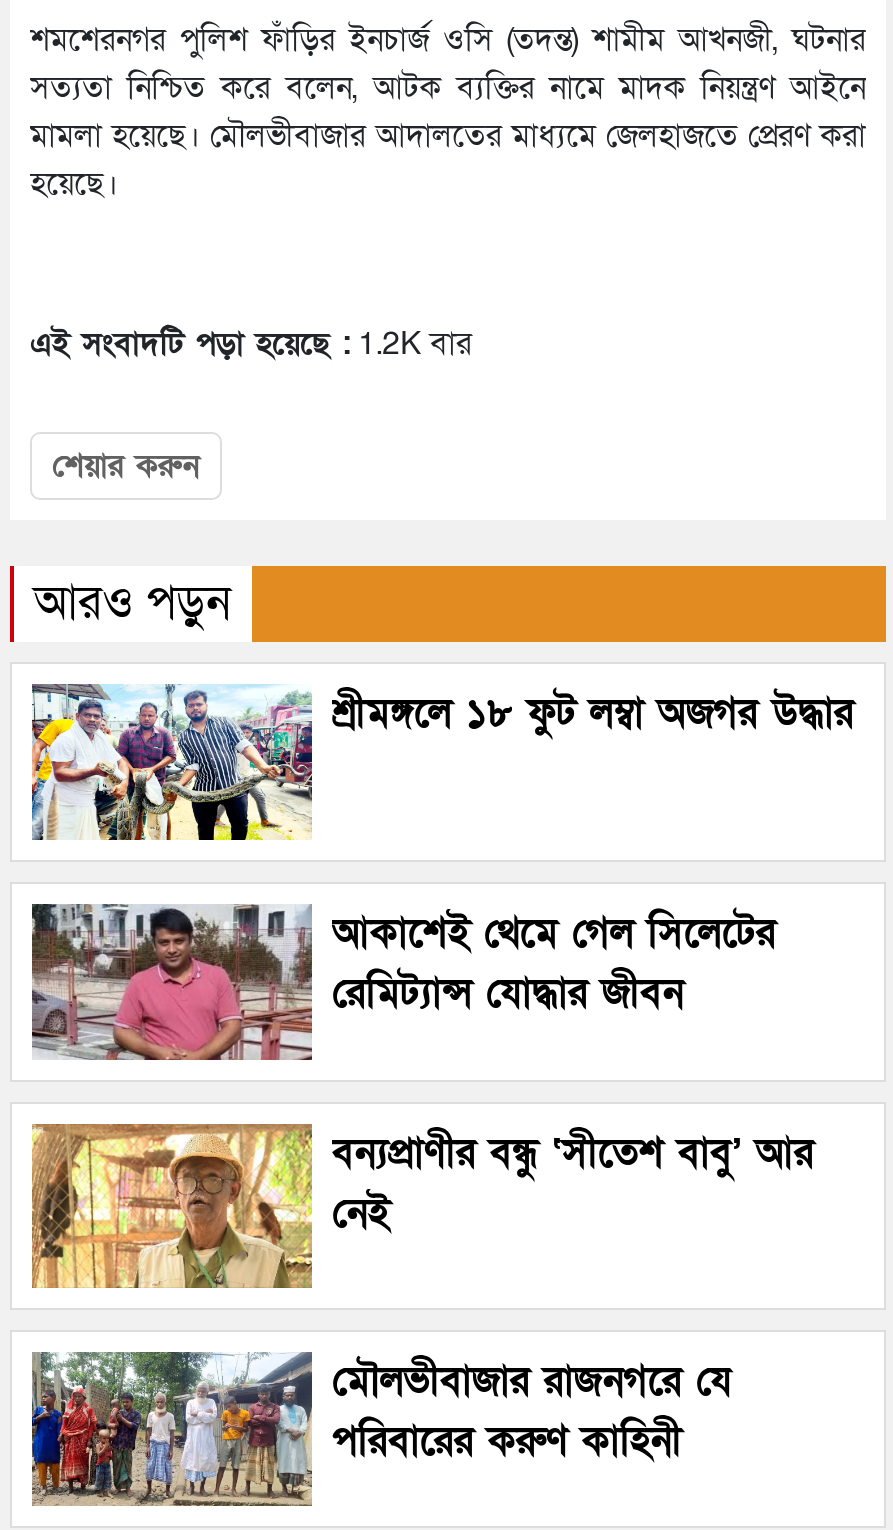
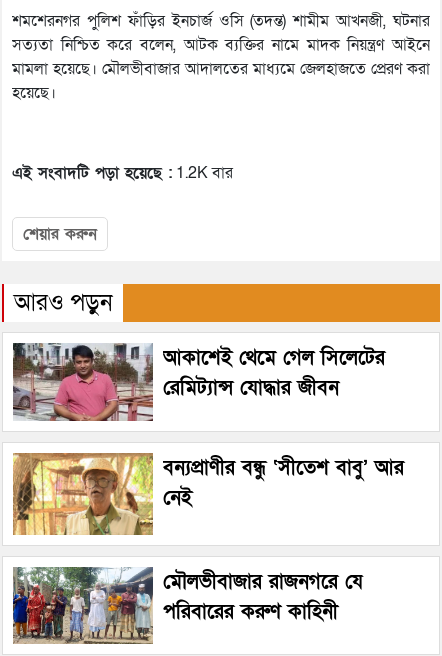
[30,684,854,842] [image] | শ্রীমঙ্গলে ১৮ ফুট লম্বা অজগর উদ্ধার -> none

